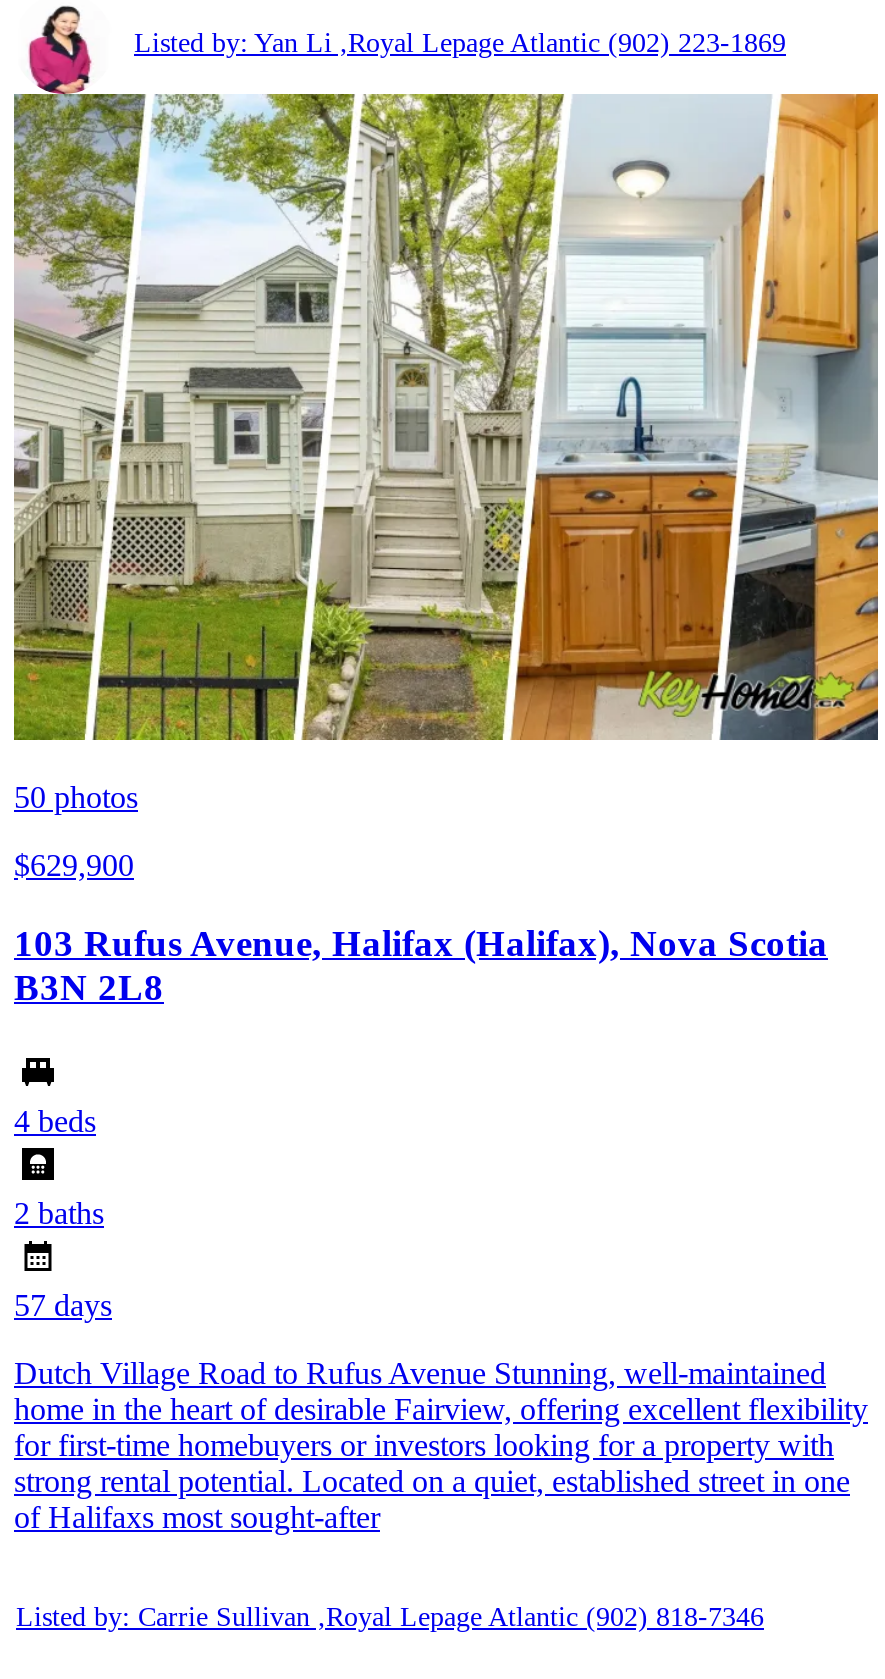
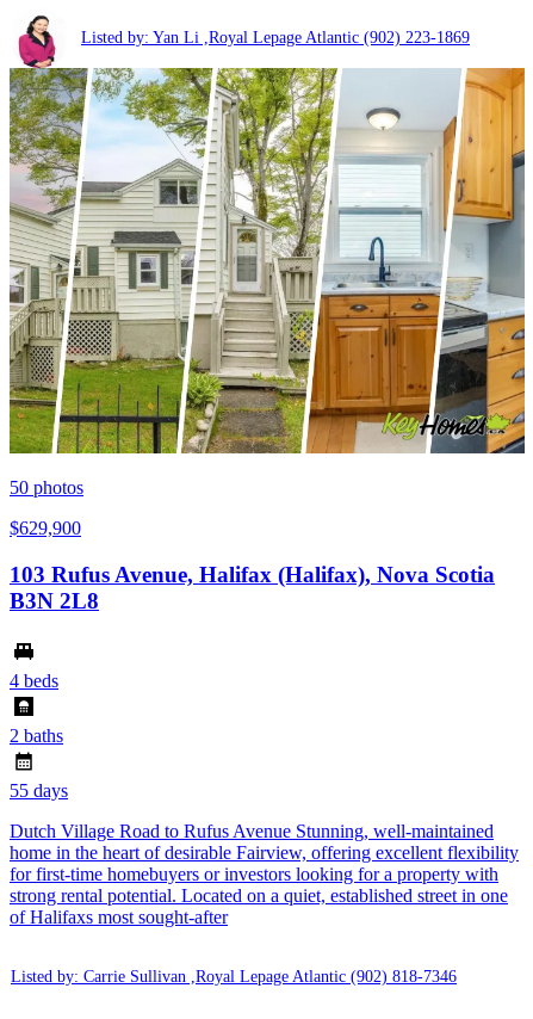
[14,1288,112,1322] 57 days -> [10,780,68,800] 55 days

